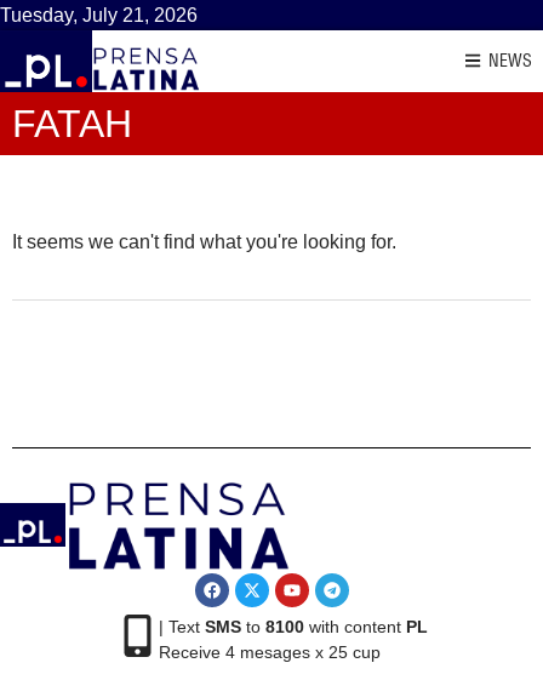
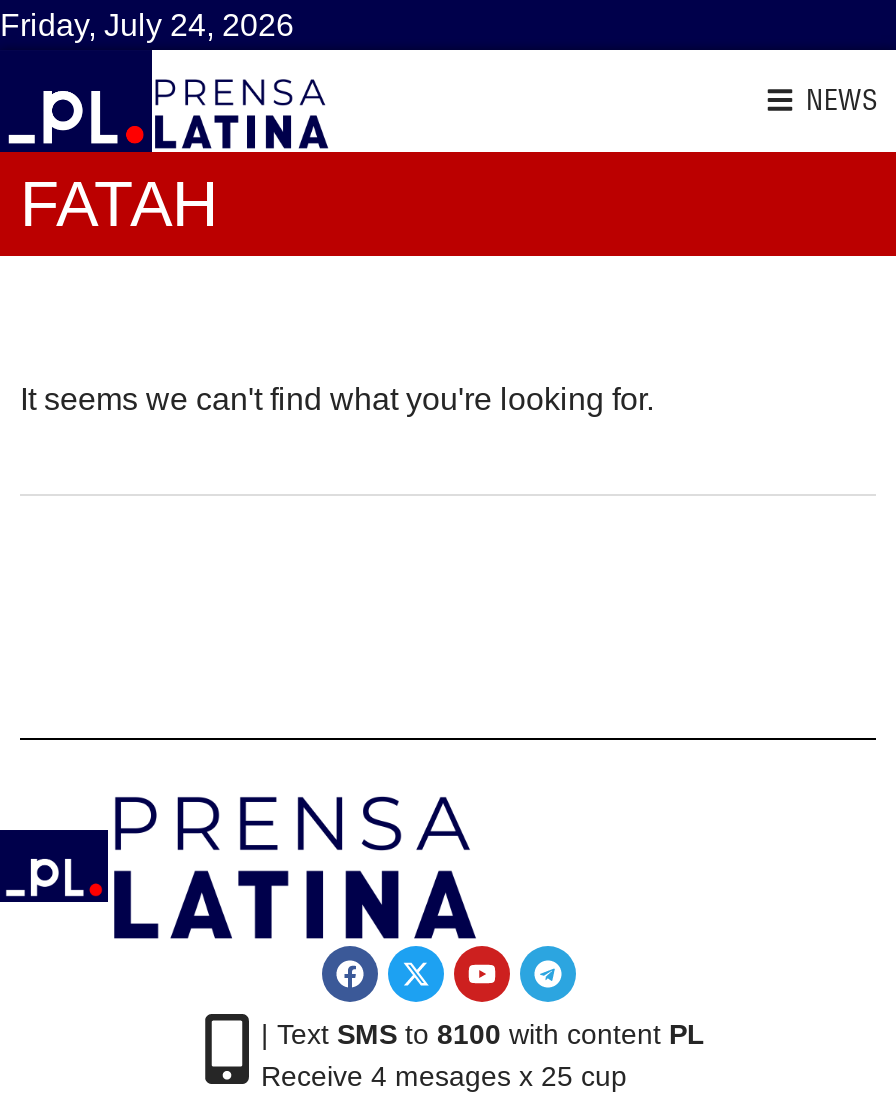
[0,5,198,25] Tuesday, July 21, 2026 -> [0,8,294,42] Friday, July 24, 2026

